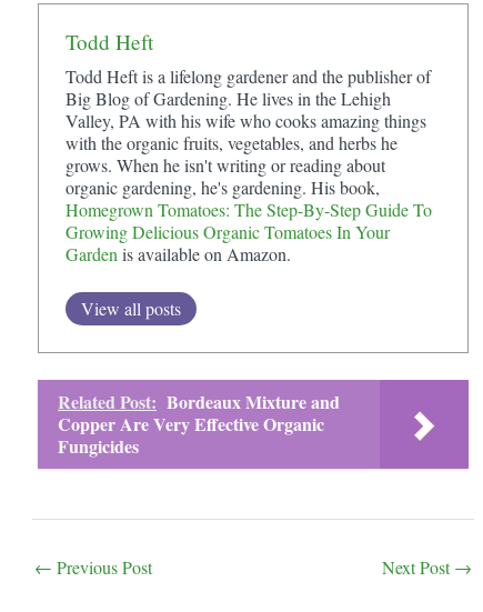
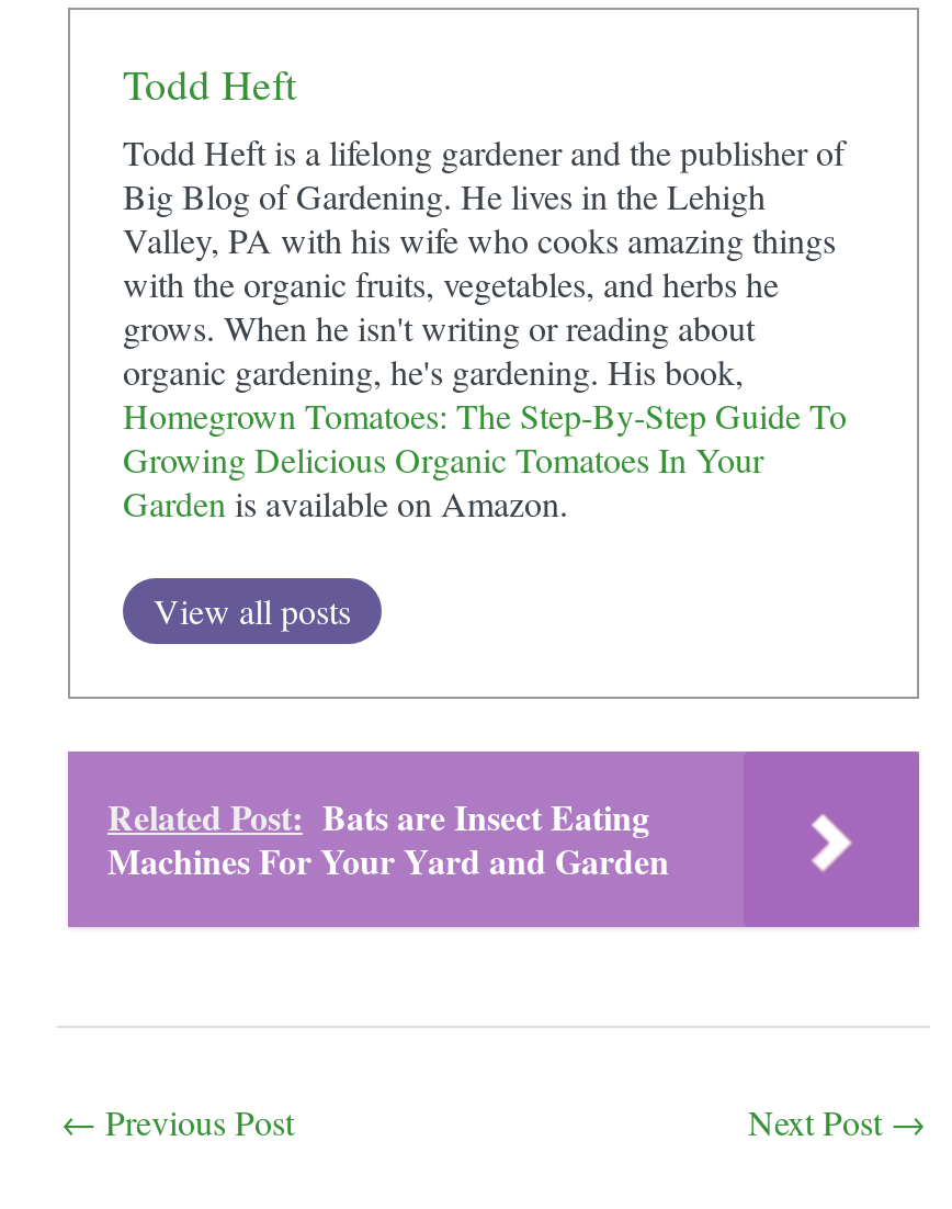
[58,389,340,459] Related Post: Bordeaux Mixture and | Copper Are Very Effective Organic | Fungicides -> [107,791,669,885] Related Post: Bats are Insect Eating | Machines For Your Yard and Garden

